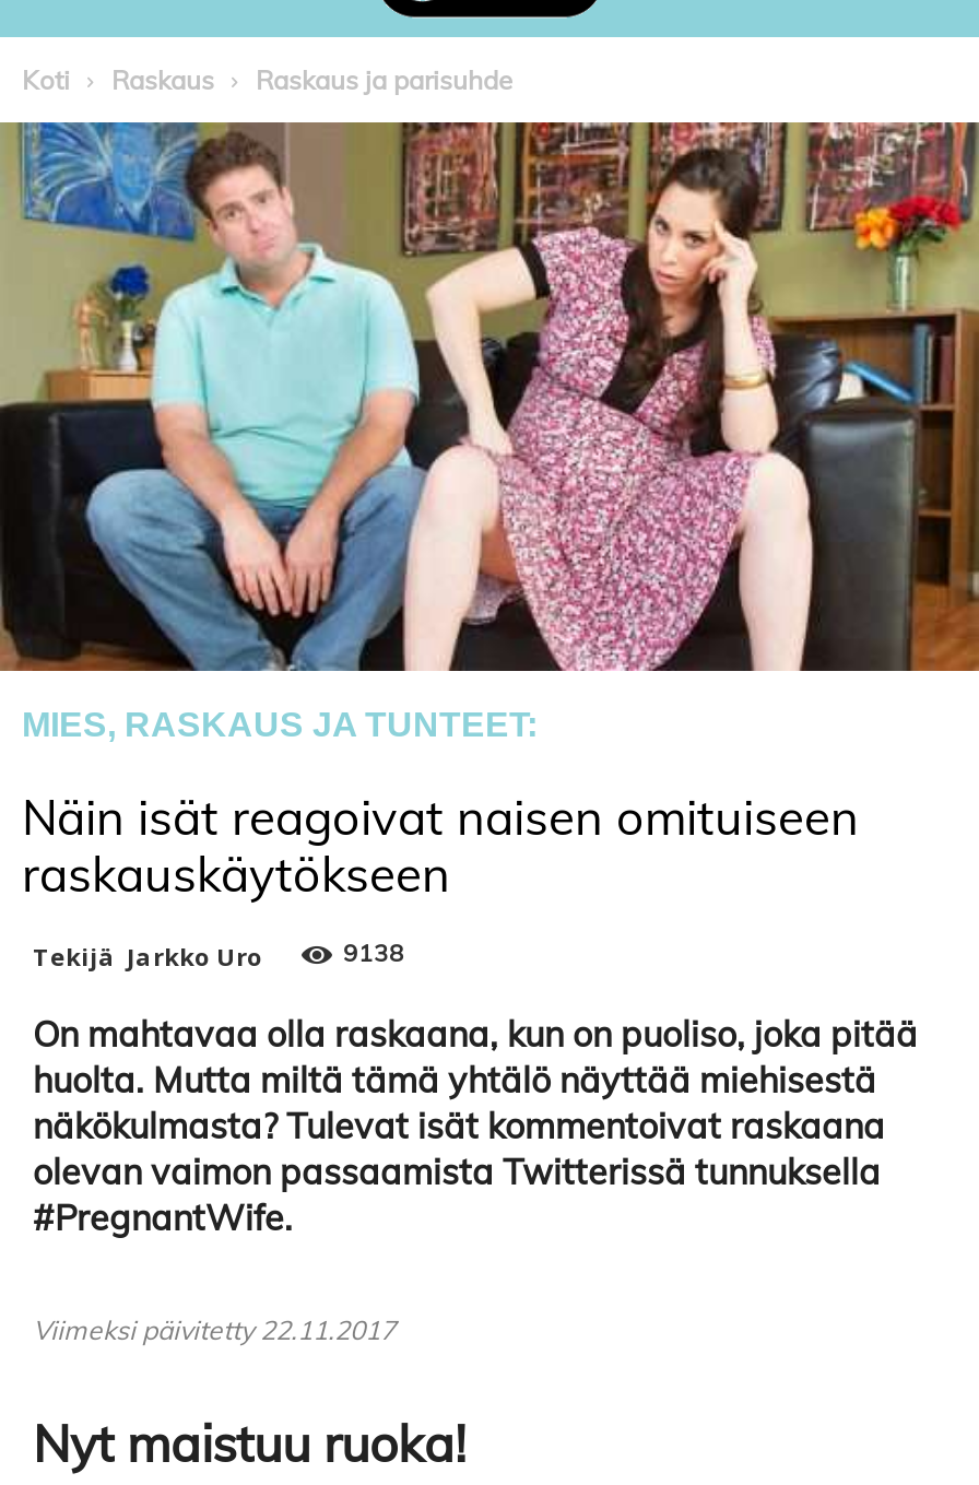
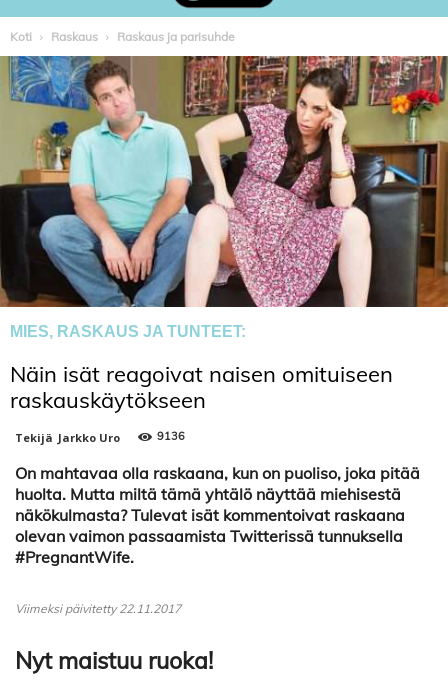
[343,937,404,967] 9138 -> [157,429,185,443] 9136

